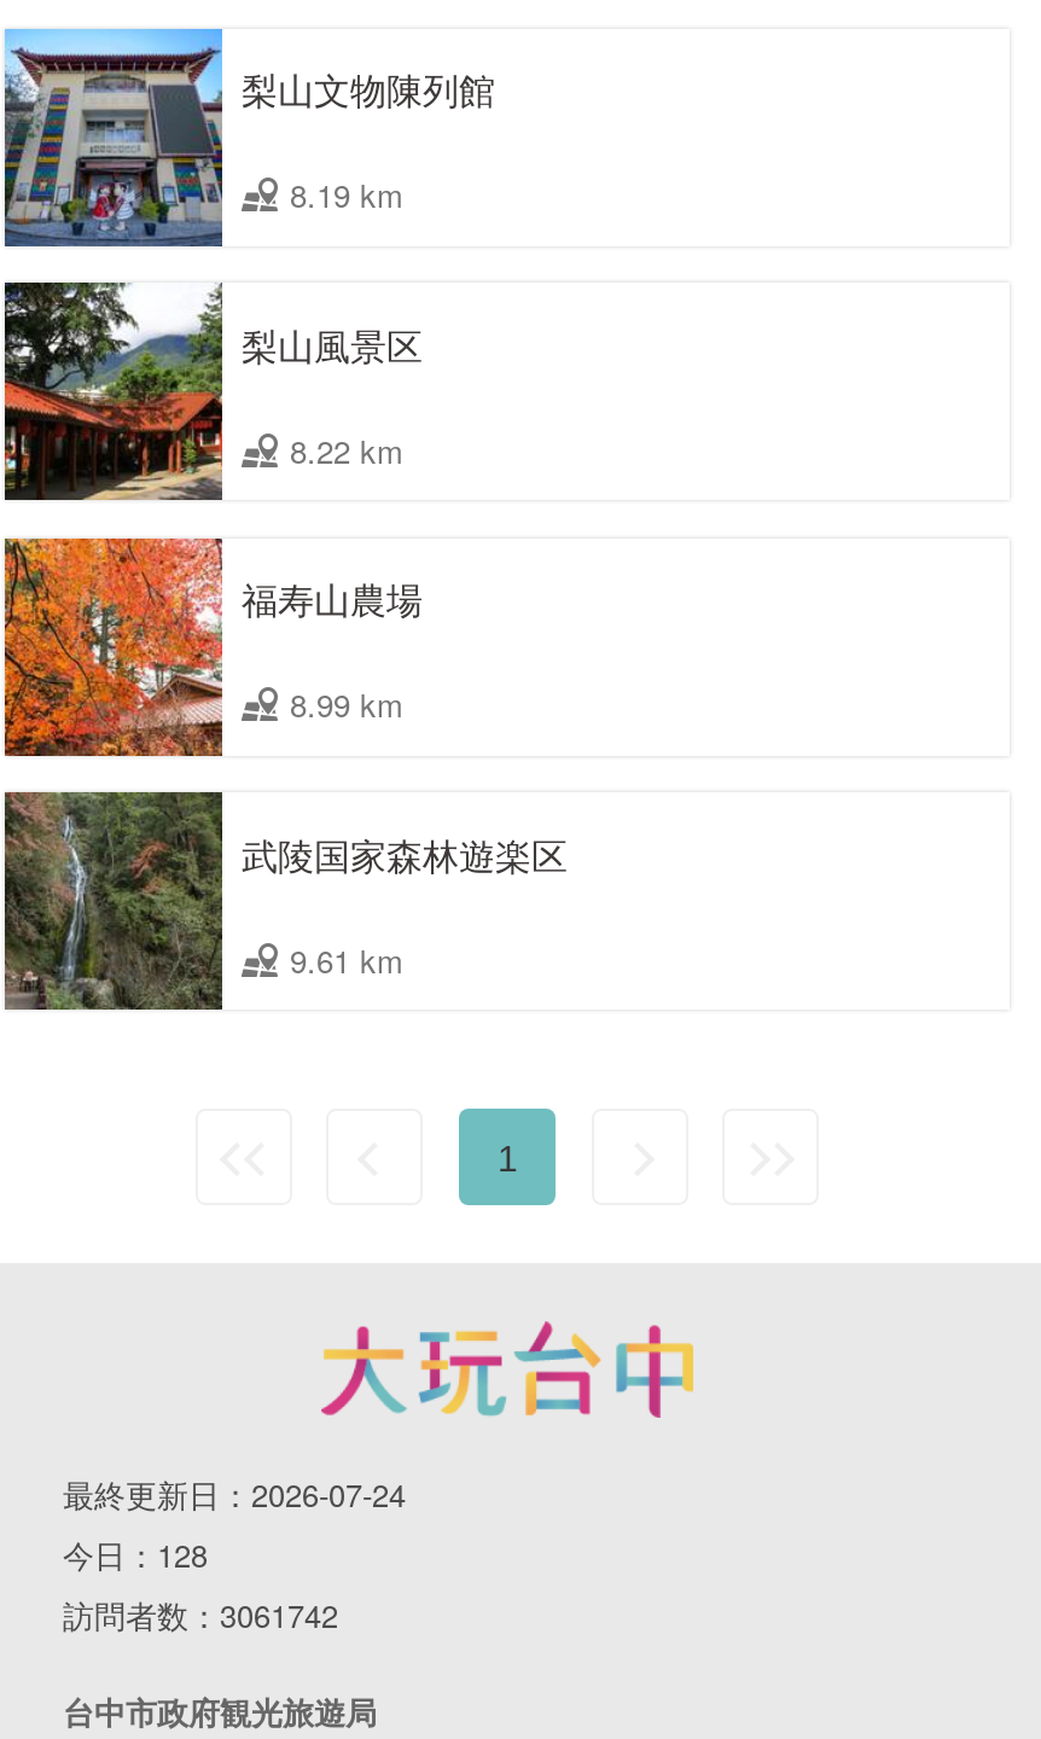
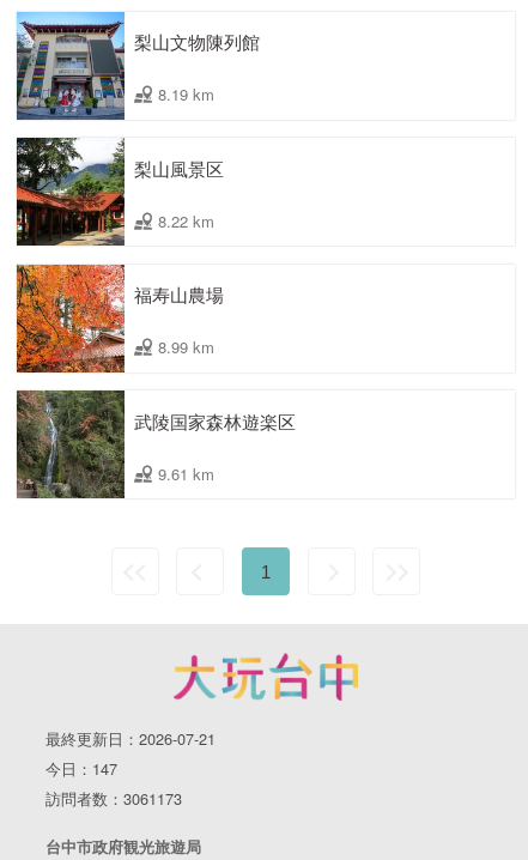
[63,1470,406,1516] 最終更新日：2026-07-24 -> [45,727,216,749] 最終更新日：2026-07-21
[63,1531,208,1576] 今日：128 -> [45,757,117,779] 今日：147
[63,1591,338,1637] 訪問者数：3061742 -> [45,787,182,809] 訪問者数：3061173

